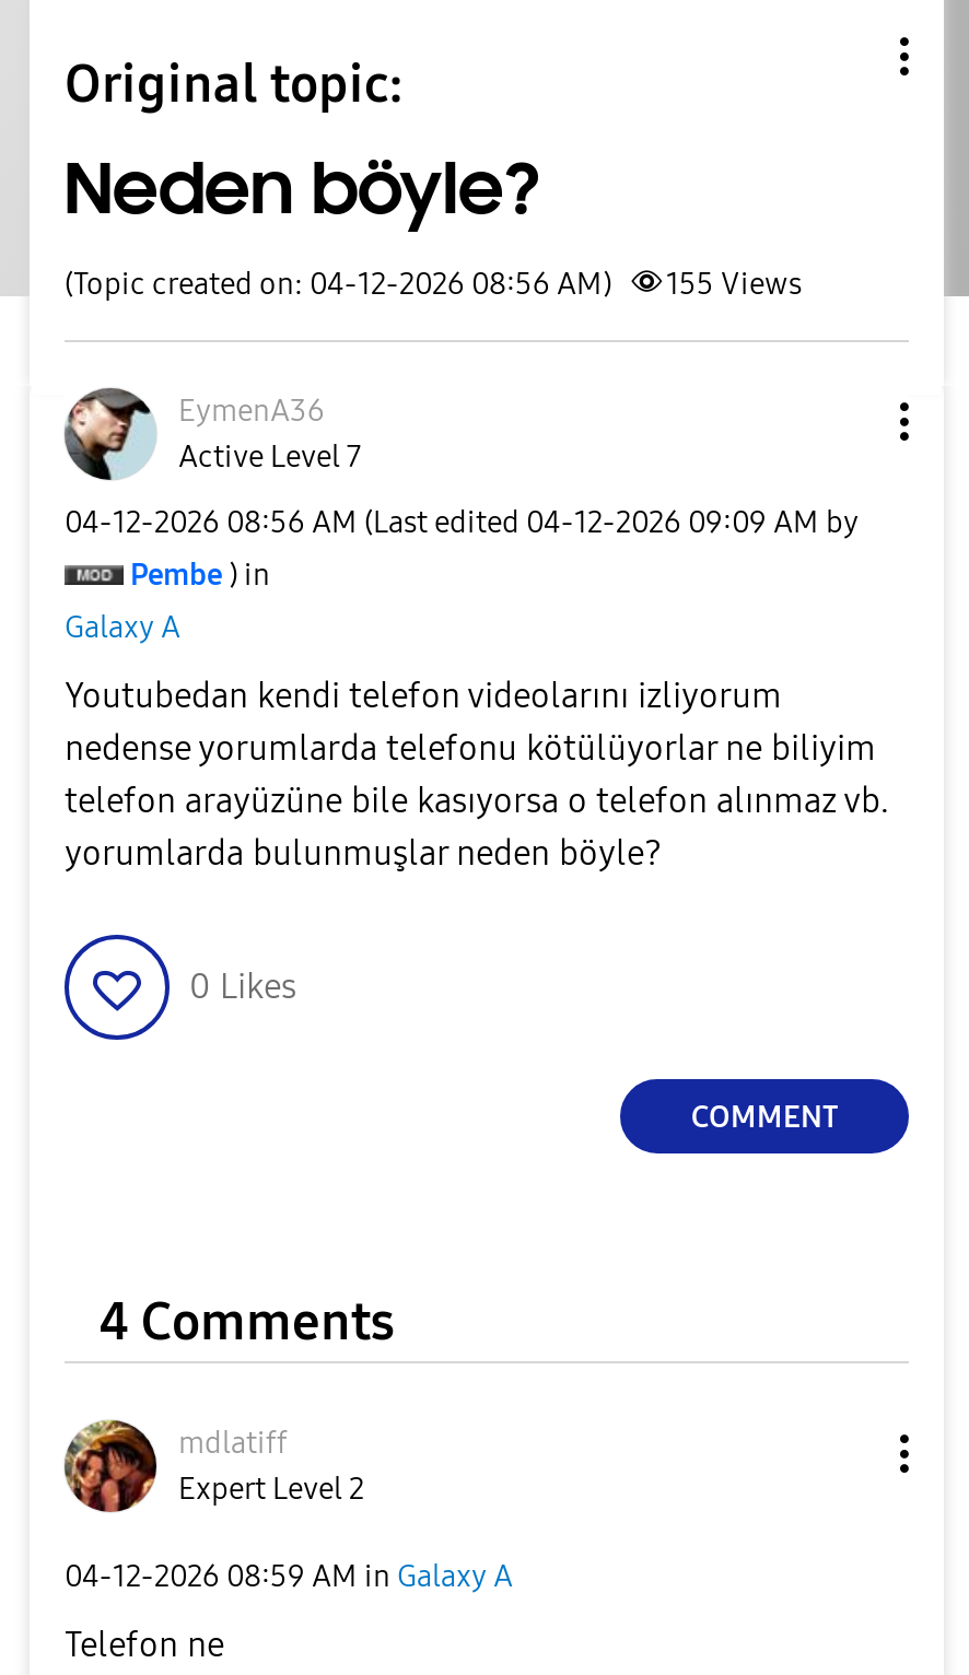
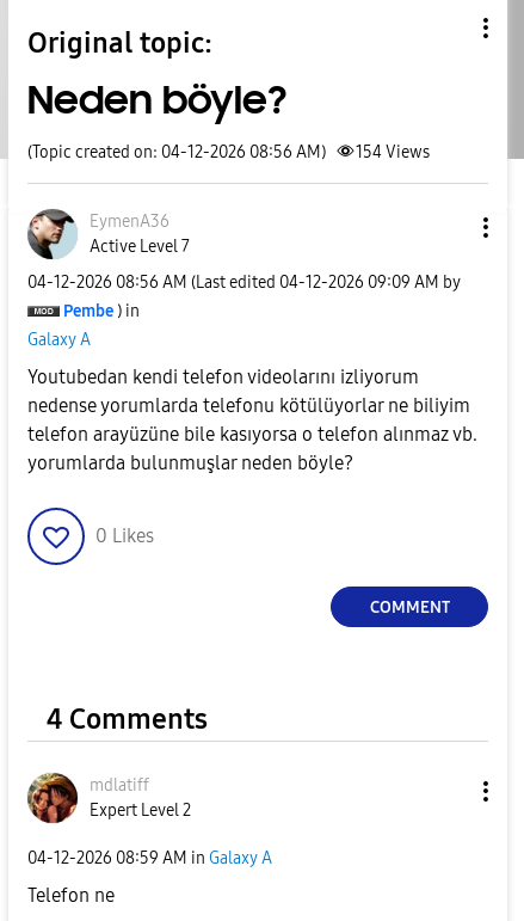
[65,266,802,303] (Topic created on: 04-12-2026 08:56 AM) 155 Views -> [27,142,430,162] (Topic created on: 04-12-2026 08:56 AM) 154 Views

